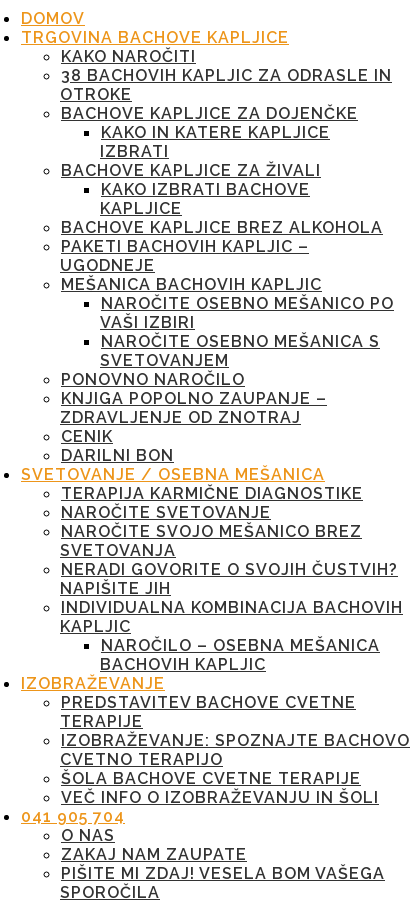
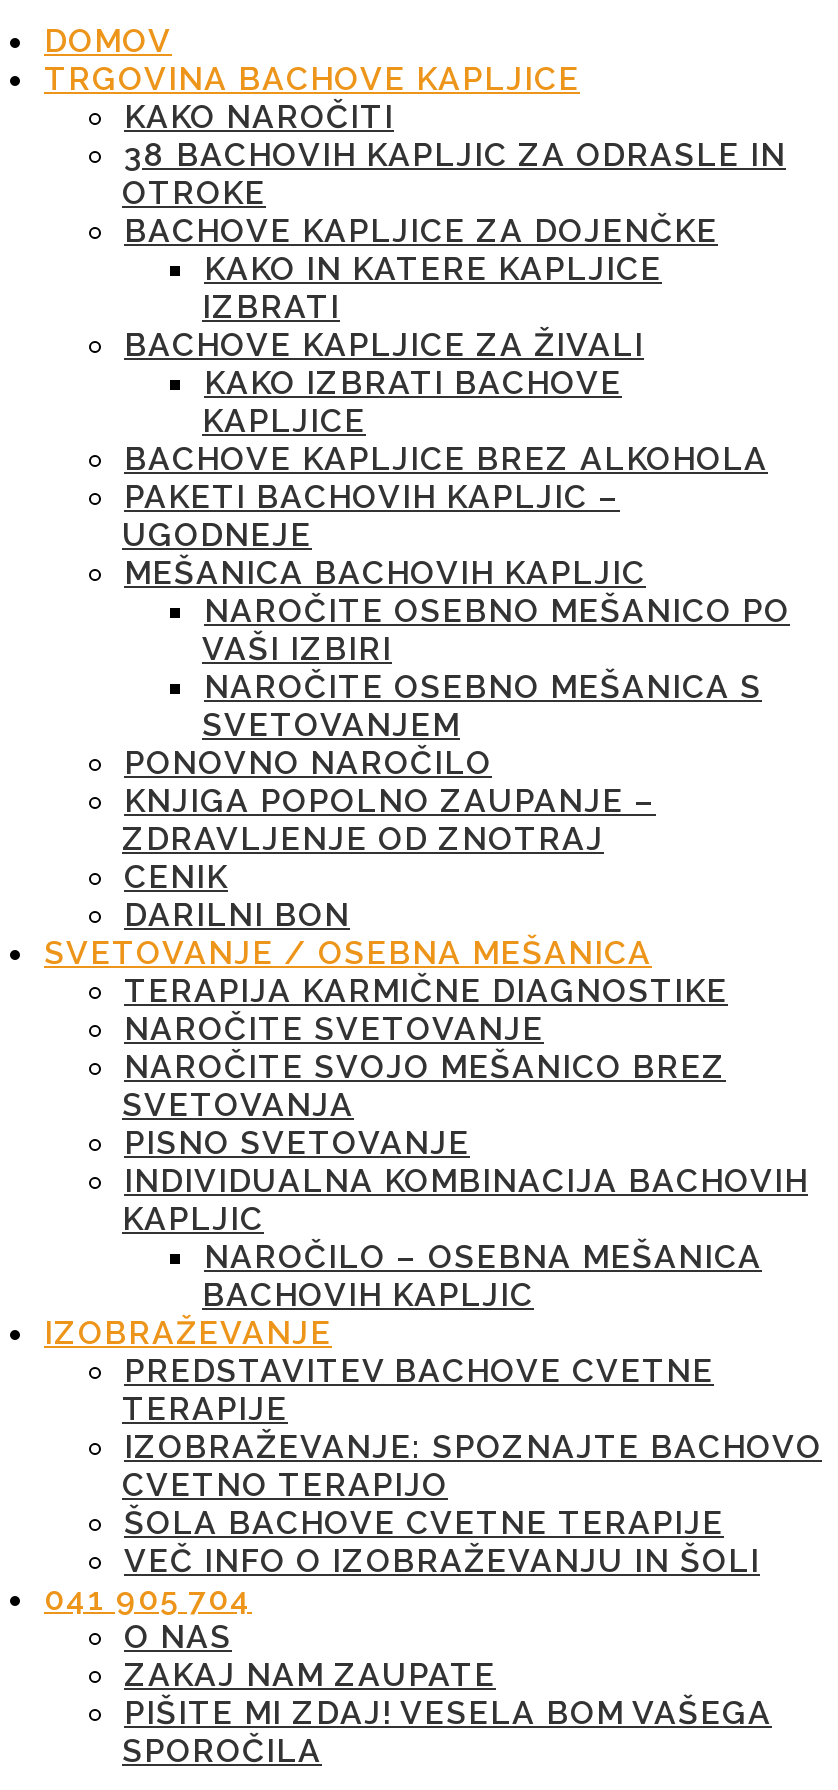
[60,560,398,598] NERADI GOVORITE O SVOJIH ČUSTVIH? | NAPIŠITE JIH -> [124,1124,470,1162] PISNO SVETOVANJE

